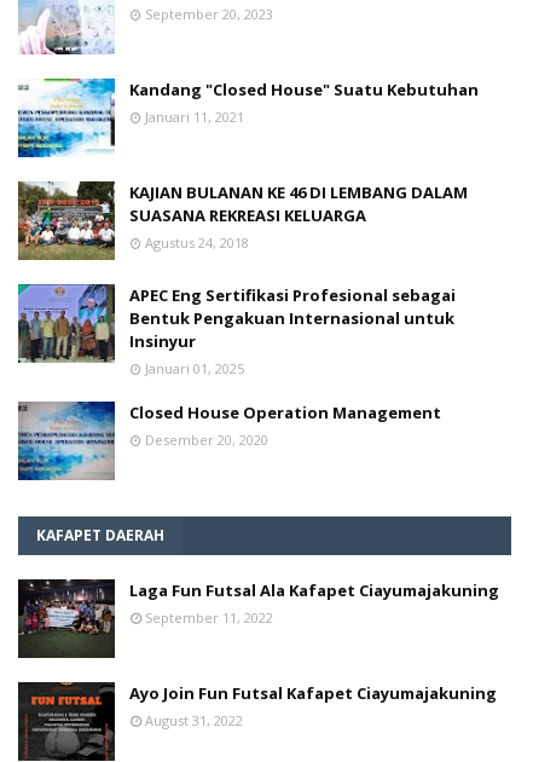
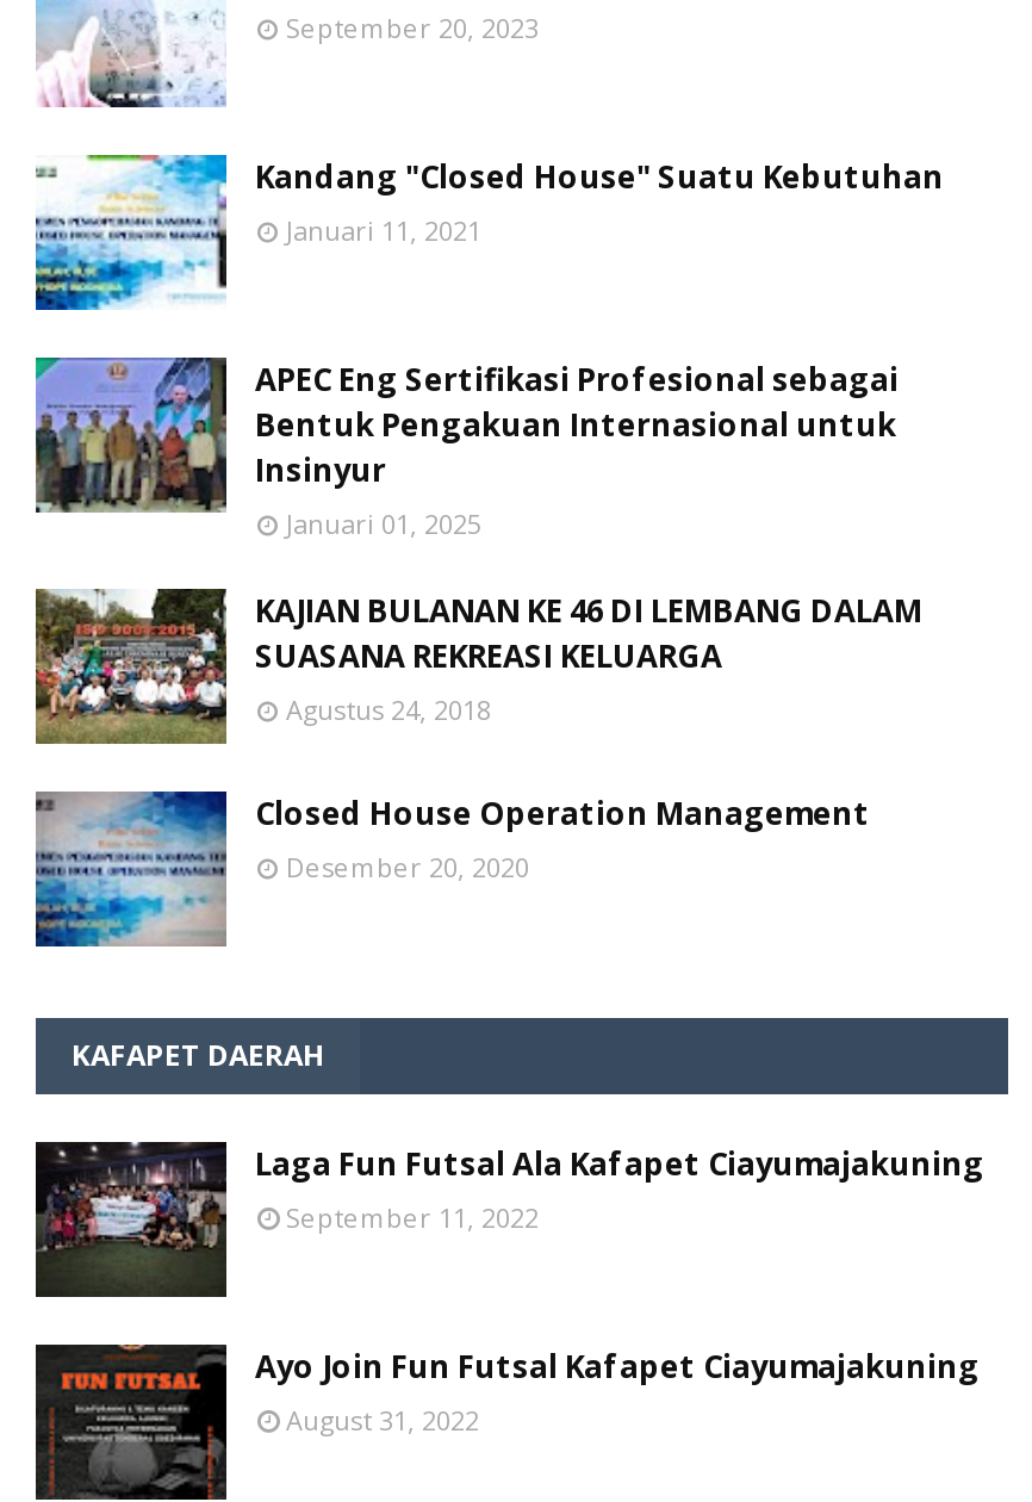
moved [17,180,468,260] -> [33,586,922,746]: [image] | KAJIAN BULANAN KE 46 DI LEMBANG DALAM | SUASANA REKREASI KELUARGA | Agustus 24, 2018
moved [16,282,456,377] -> [31,353,899,541]: [image] | APEC Eng Sertifikasi Profesional sebagai | Bentuk Pengakuan Internasional untuk | Insinyur | Januari 01, 2025

